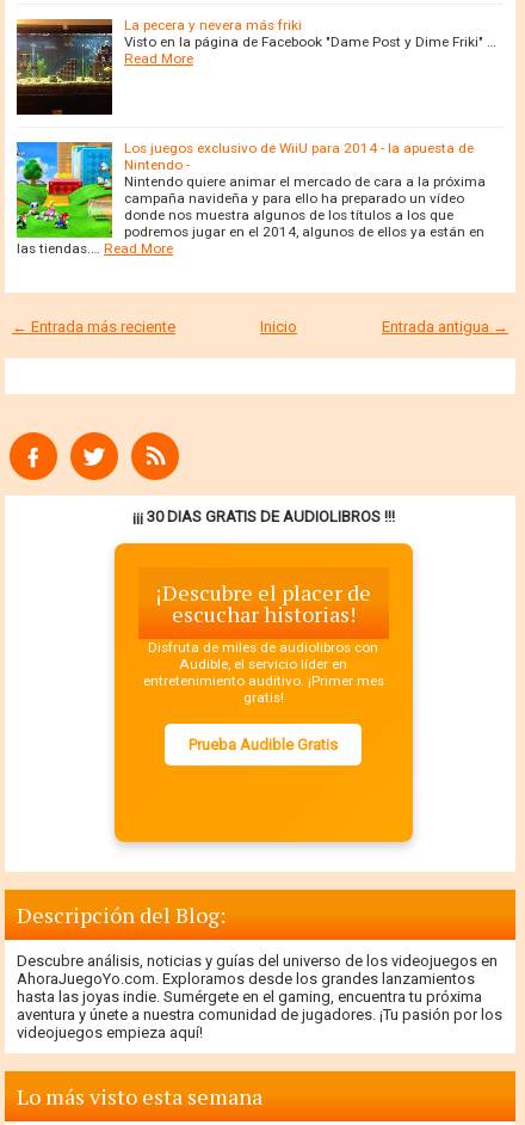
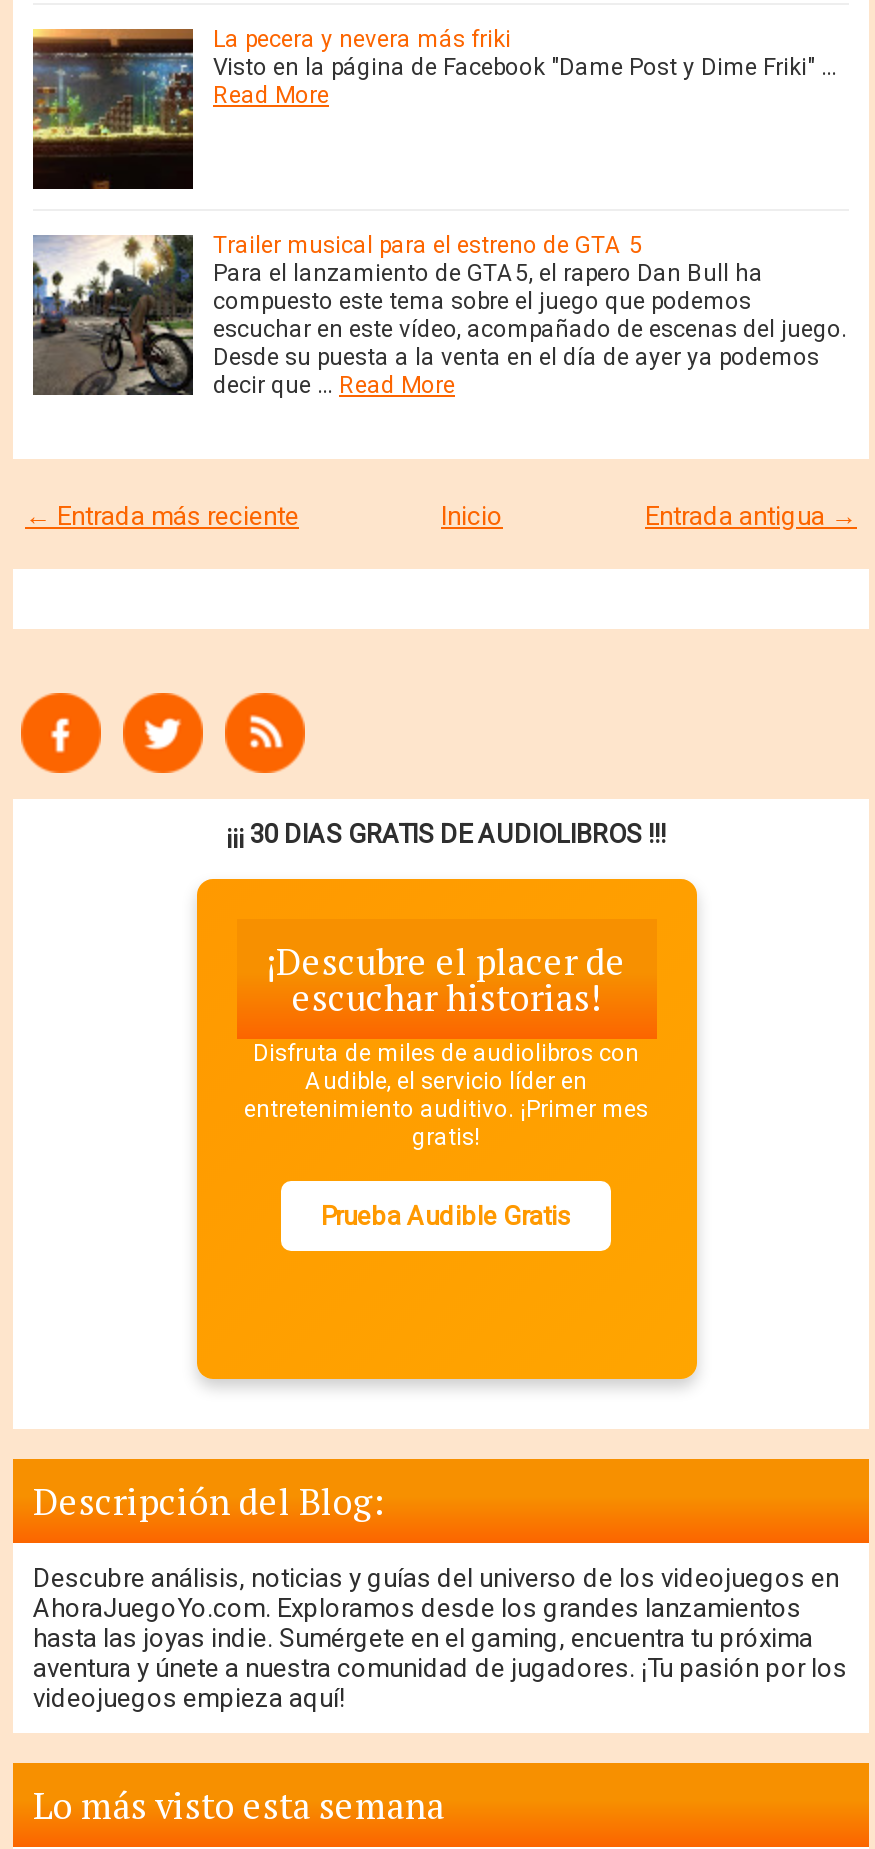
[16,140,486,257] [image] | Los juegos exclusivo de WiiU para 2014 - la apuesta de | Nintendo - | Nintendo quiere animar el mercado de cara a la próxima | campaña navideña y para ello ha preparado un vídeo | donde nos muestra algunos de los títulos a los que | podremos jugar en el 2014, algunos de ellos ya están en | las tiendas.… Read More -> [31,231,847,399] [image] | Trailer musical para el estreno de GTA 5 | Para el lanzamiento de GTA5, el rapero Dan Bull ha | compuesto este tema sobre el juego que podemos | escuchar en este vídeo, acompañado de escenas del juego. | Desde su puesta a la venta en el día de ayer ya podemos | decir que … Read More

